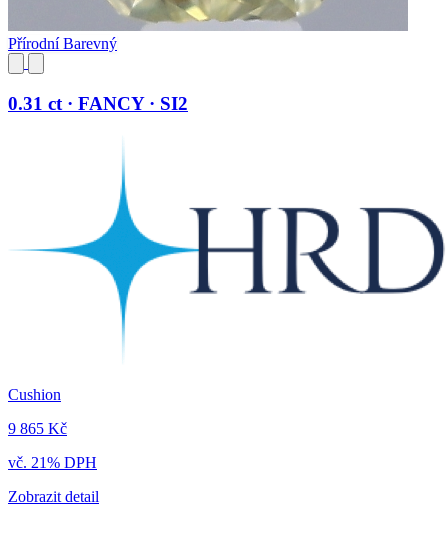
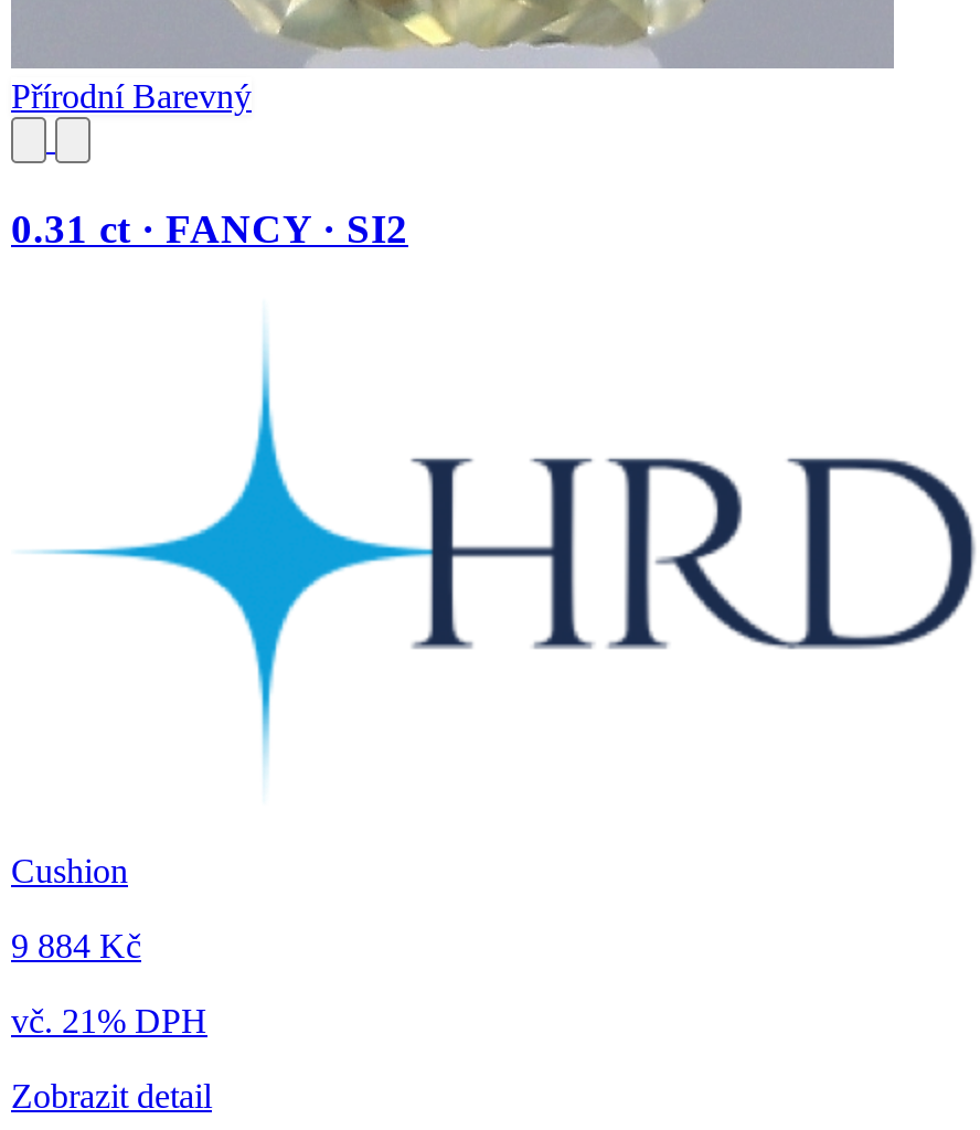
[8,419,67,436] 9 865 Kč -> [11,926,141,963] 9 884 Kč

